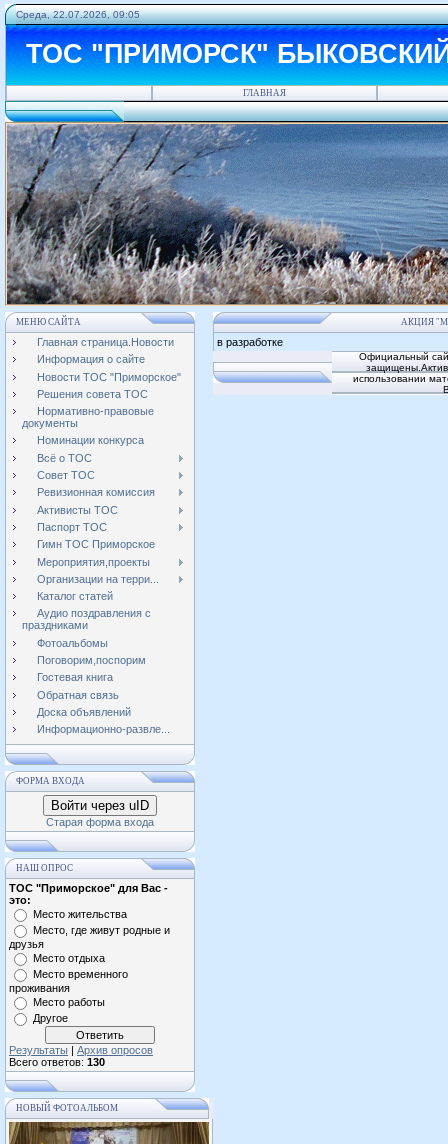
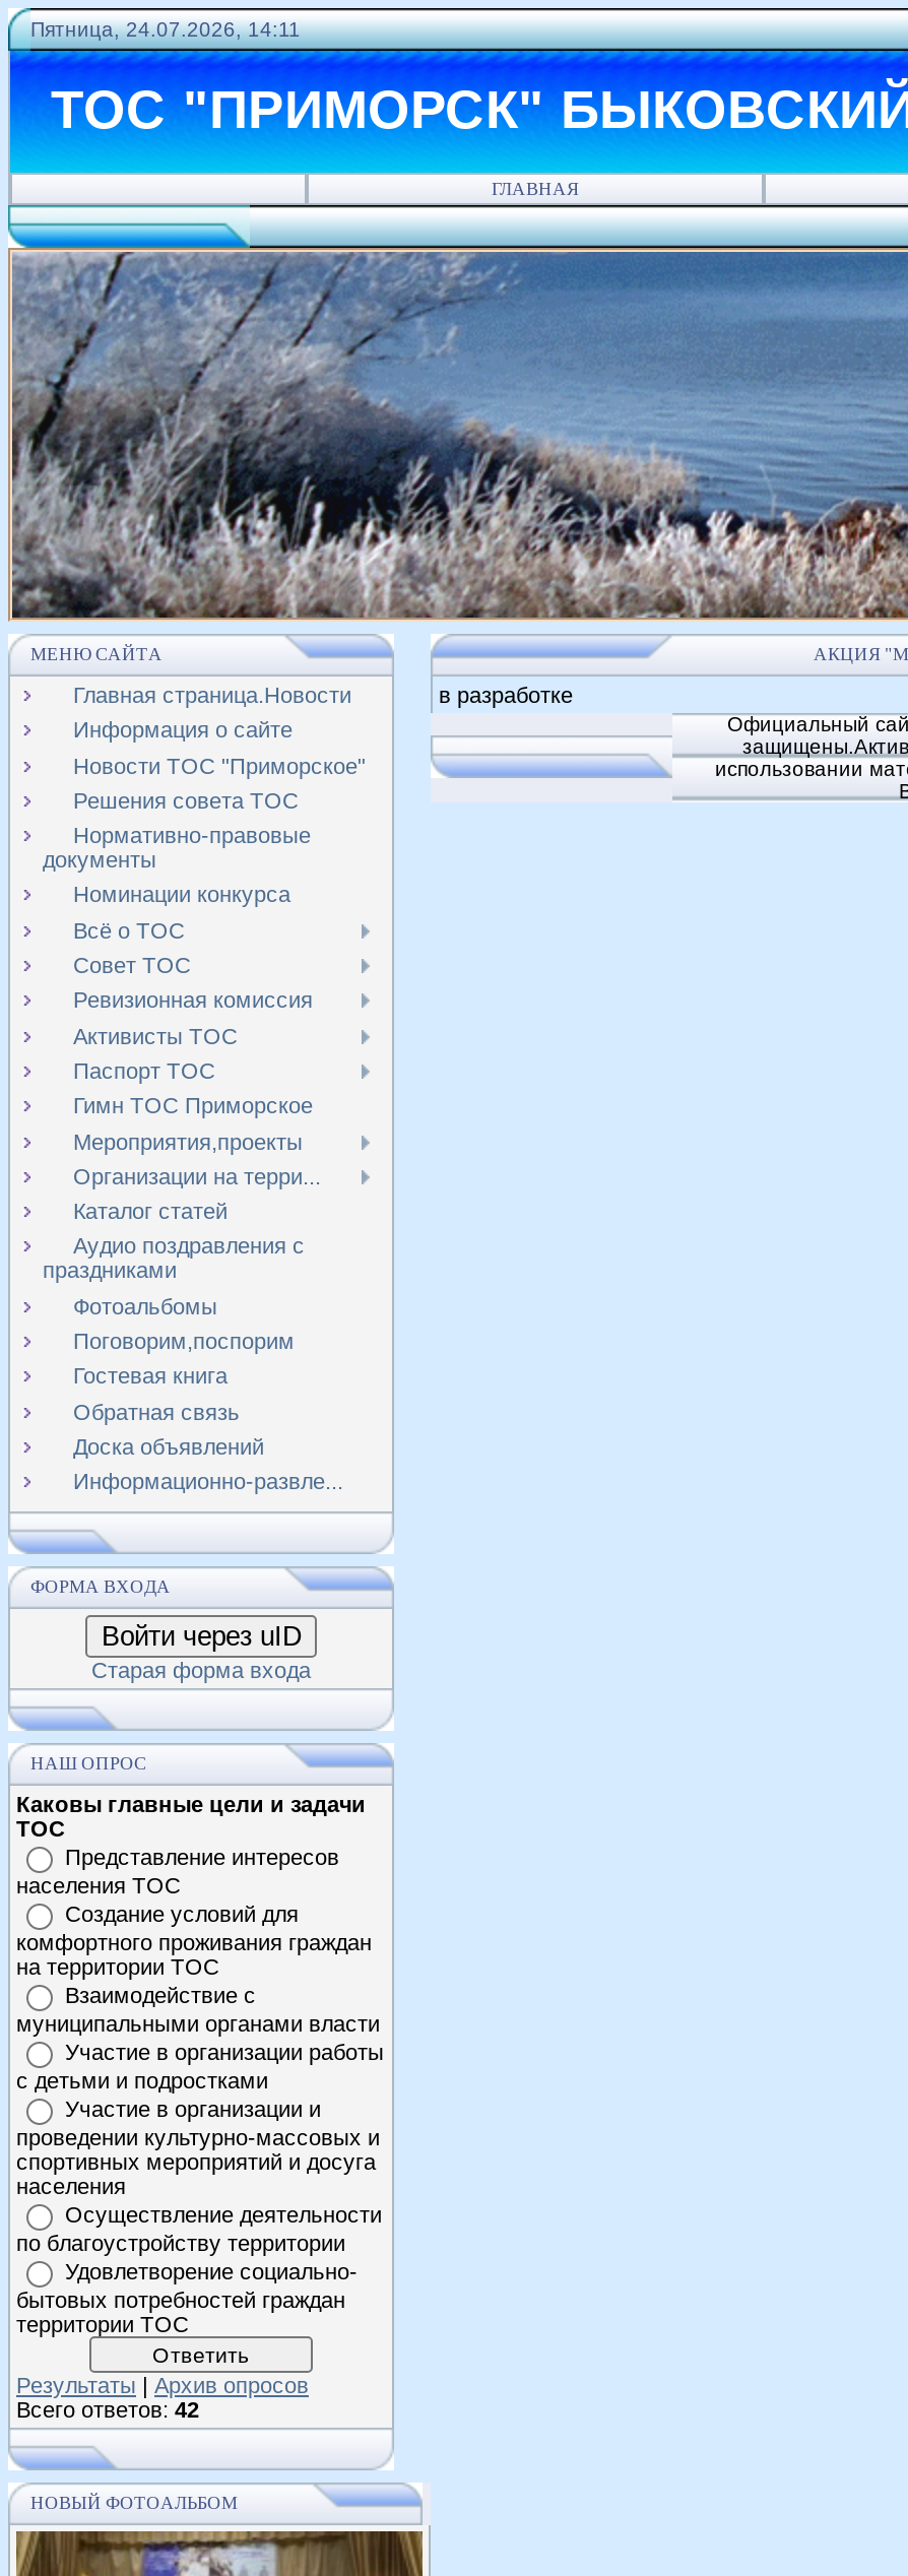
[16,9,140,20] Среда, 22.07.2026, 09:05 -> [30,18,301,41] Пятница, 24.07.2026, 14:11
[9,882,170,1024] ТОС "Приморское" для Вас - | это: | Место жительства | Место, где живут родные и | друзья | Место отдыха | Место временного | проживания | Место работы | Другое -> [16,1792,384,2336] Каковы главные цели и задачи | ТОС | Представление интересов | населения ТОС | Создание условий для | комфортного проживания граждан | на территории ТОС | Взаимодействие с | муниципальными органами власти | Участие в организации работы | с детьми и подростками | Участие в организации и | проведении культурно-массовых и | спортивных мероприятий и досуга | населения | Осуществление деятельности | по благоустройству территории | Удовлетворение социально- | бытовых потребностей граждан | территории ТОС
[9,1056,105,1068] Всего ответов:130 -> [16,2397,199,2422] Всего ответов:42

